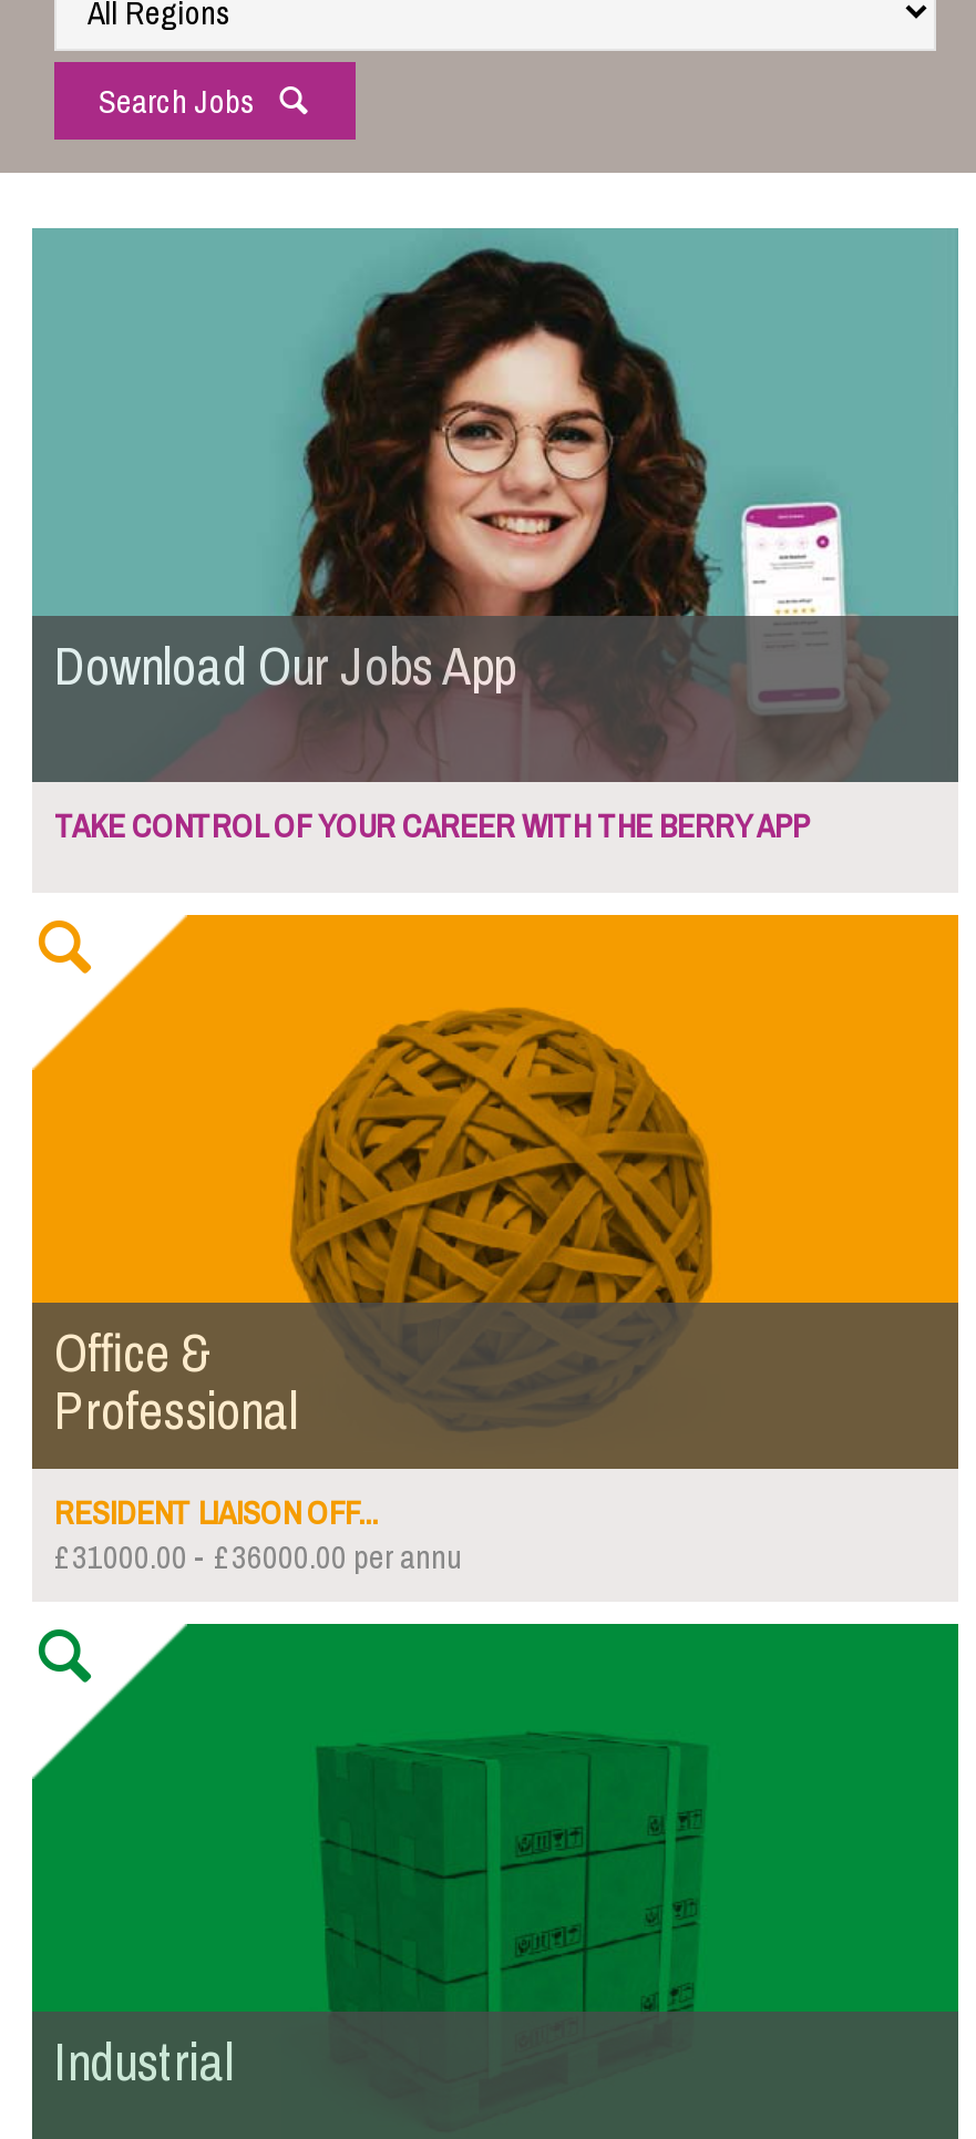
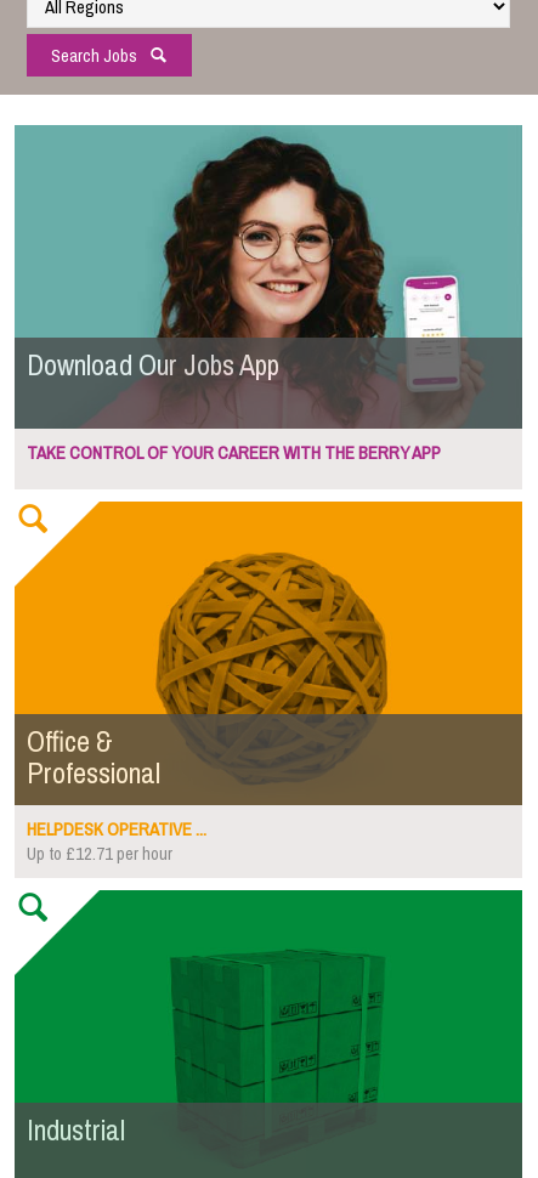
[54,1482,462,1588] RESIDENT LIAISON OFF... | £31000.00 - £36000.00 per annu -> [27,812,206,871] HELPDESK OPERATIVE ... | Up to £12.71 per hour

